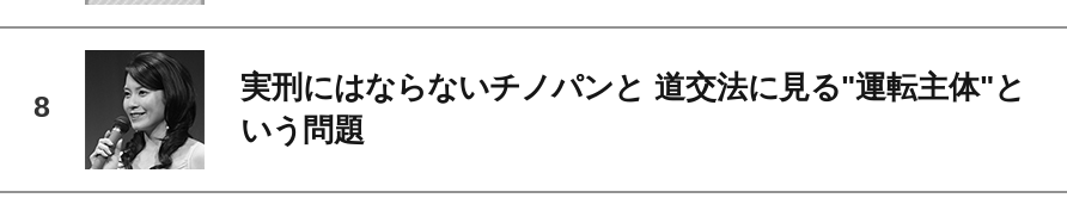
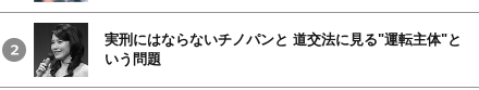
[33,90,50,124] 8 -> none

